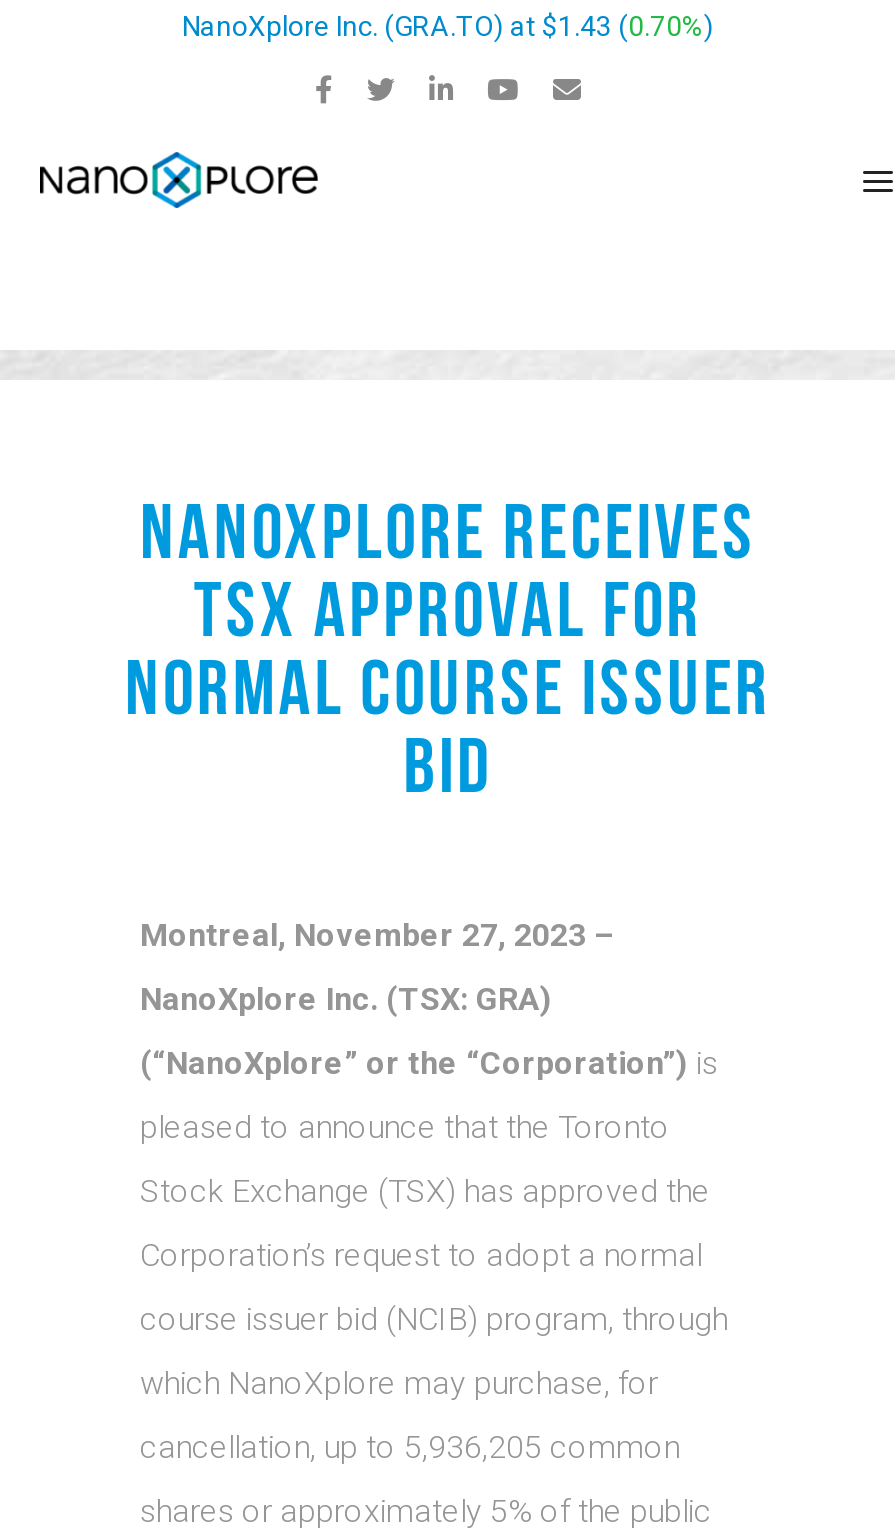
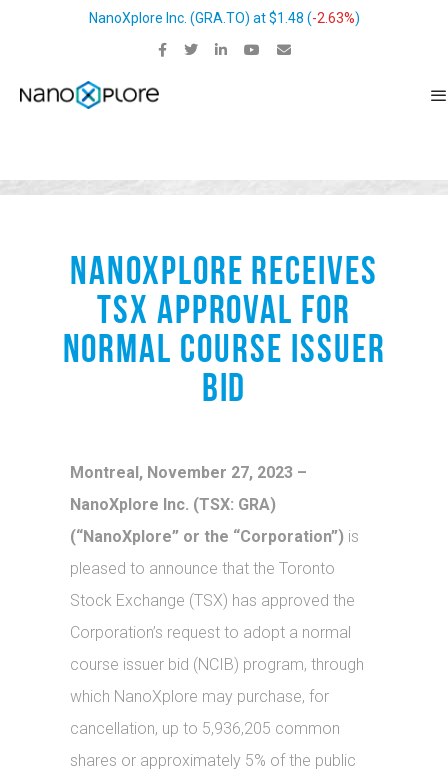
[182,10,714,42] NanoXplore Inc. (GRA.TO) at $1.43 (0.70%) -> [88,10,359,26] NanoXplore Inc. (GRA.TO) at $1.48 (-2.63%)

